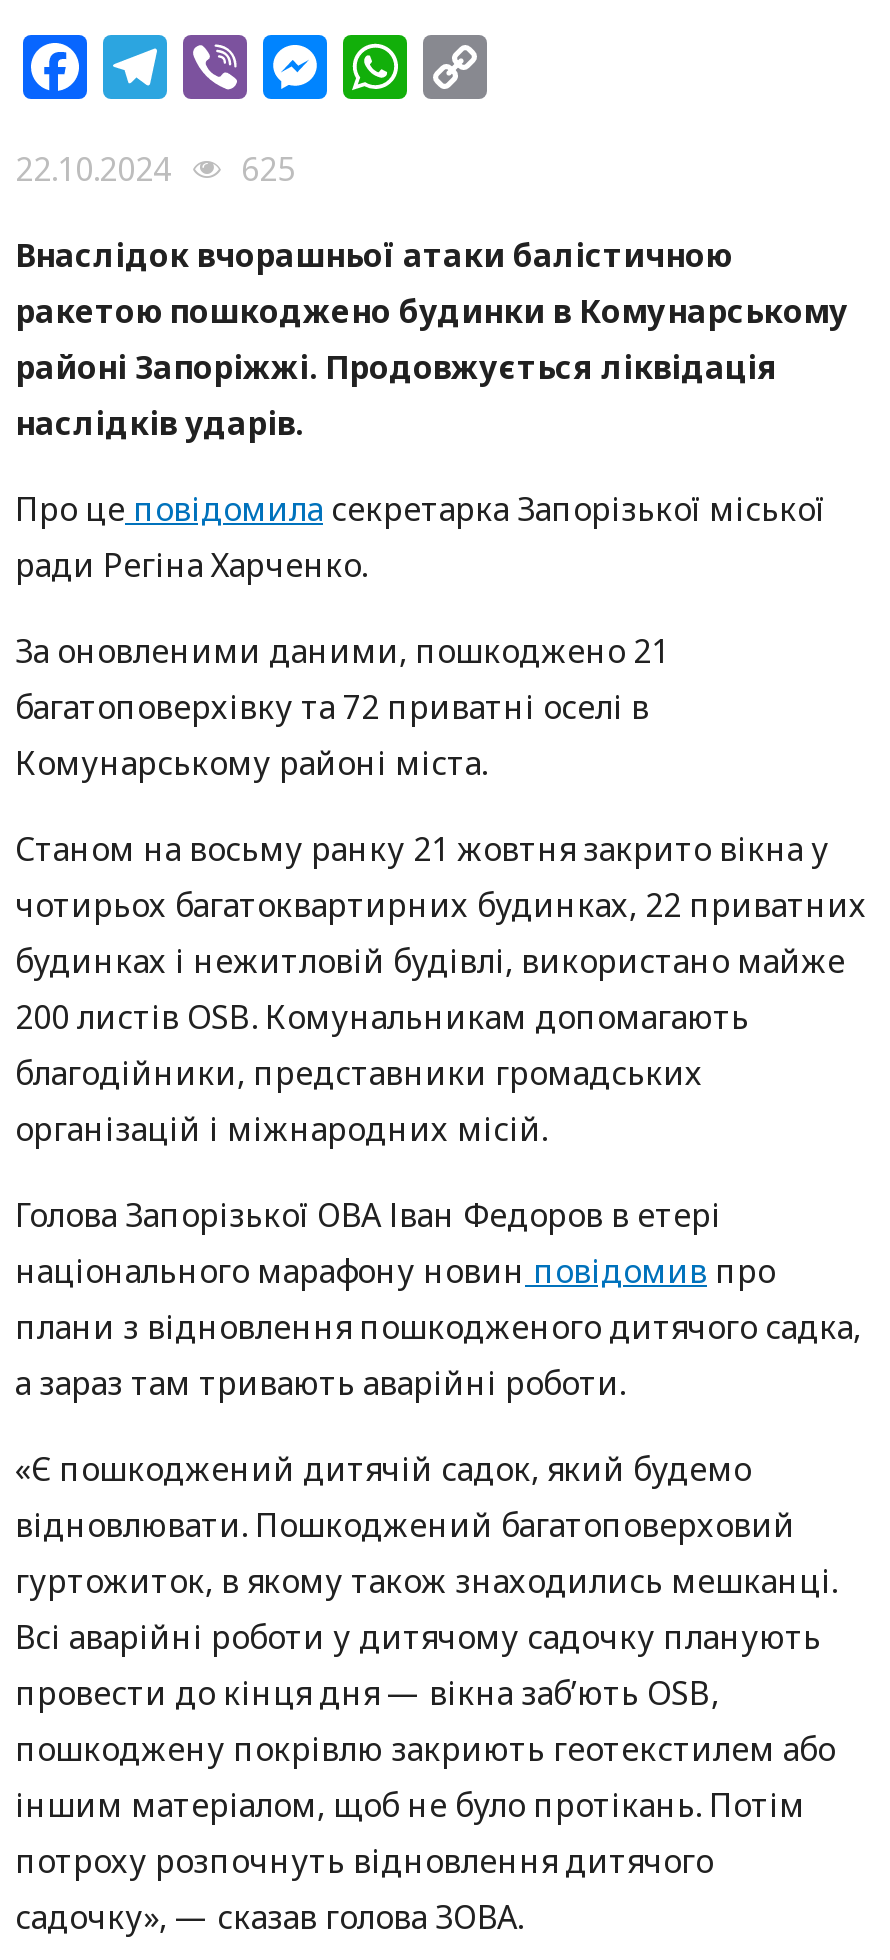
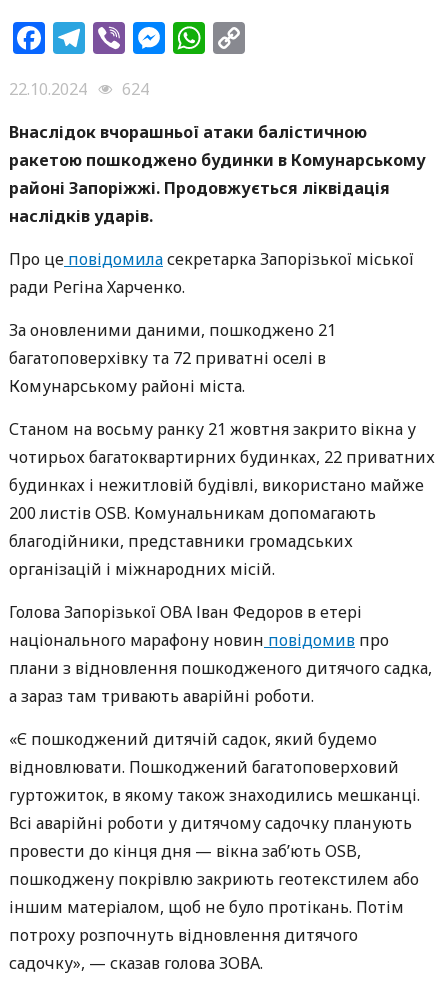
[15,146,295,190] 22.10.2024 625 -> [9,78,149,100] 22.10.2024 624

